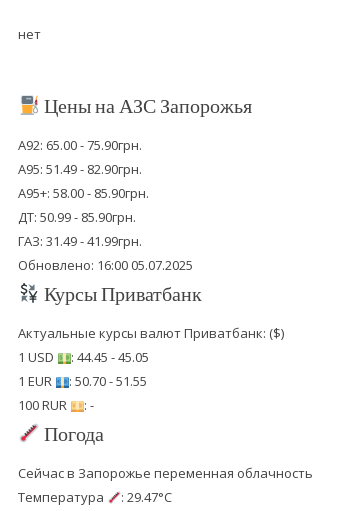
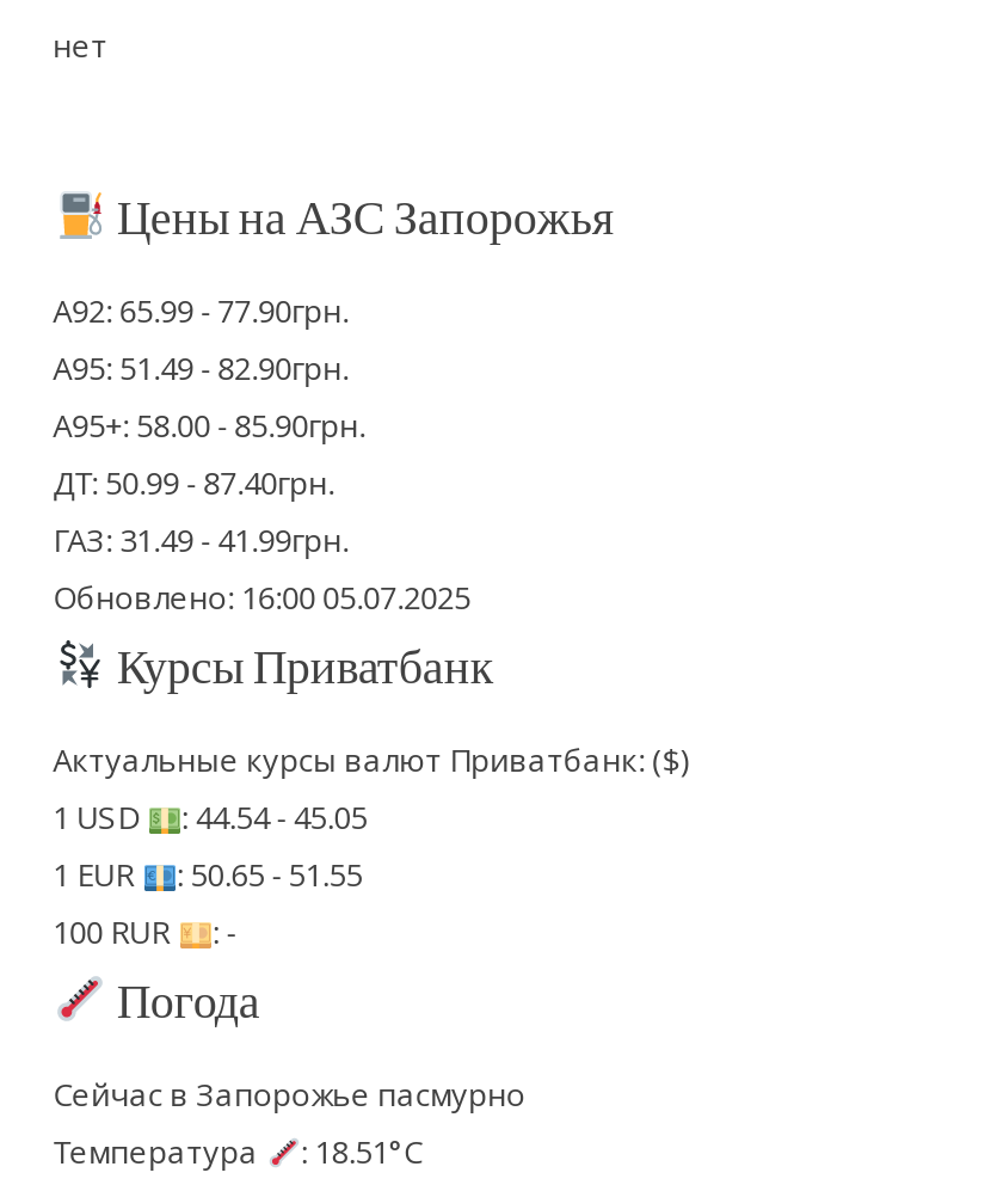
[18,136,142,154] А92: 65.00 - 75.90грн. -> [53,290,349,333] А92: 65.99 - 77.90грн.
[18,208,136,226] ДТ: 50.99 - 85.90грн. -> [53,462,335,505] ДТ: 50.99 - 87.40грн.
[18,348,149,366] 1 USD : 44.45 - 45.05 -> [53,797,368,840] 1 USD : 44.54 - 45.05
[18,372,147,390] 1 EUR : 50.70 - 51.55 -> [53,854,363,897] 1 EUR : 50.65 - 51.55
[18,464,313,482] Сейчас в Запорожье переменная облачность -> [53,1074,526,1117] Сейчас в Запорожье пасмурно
[18,488,172,506] Температура : 29.47°C -> [53,1131,422,1174] Температура : 18.51°C

